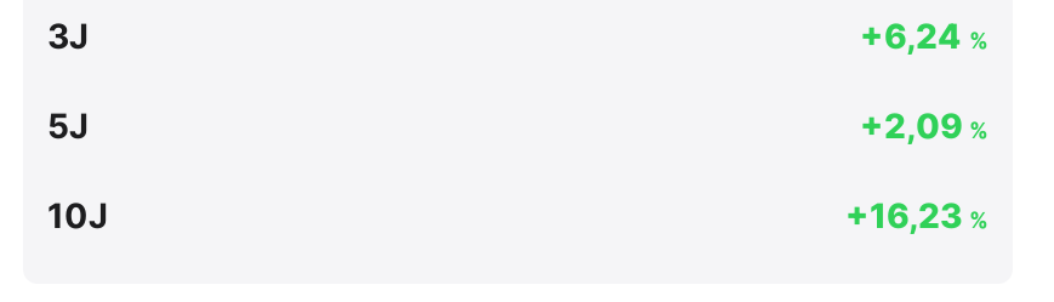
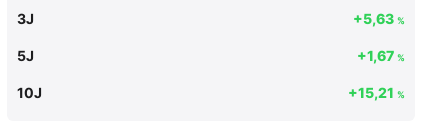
[860,13,989,55] +6,24% -> [353,9,405,26] +5,63%
[860,103,989,144] +2,09% -> [357,46,405,63] +1,67%
[845,193,989,234] +16,23% -> [348,83,405,100] +15,21%

